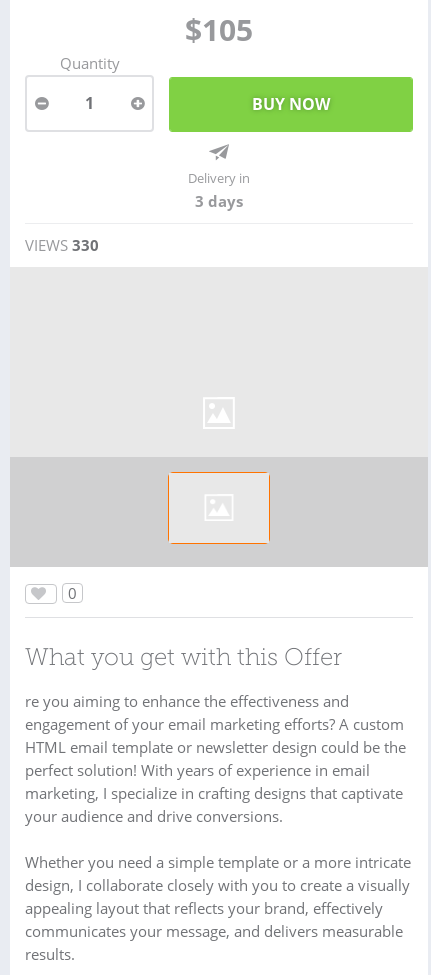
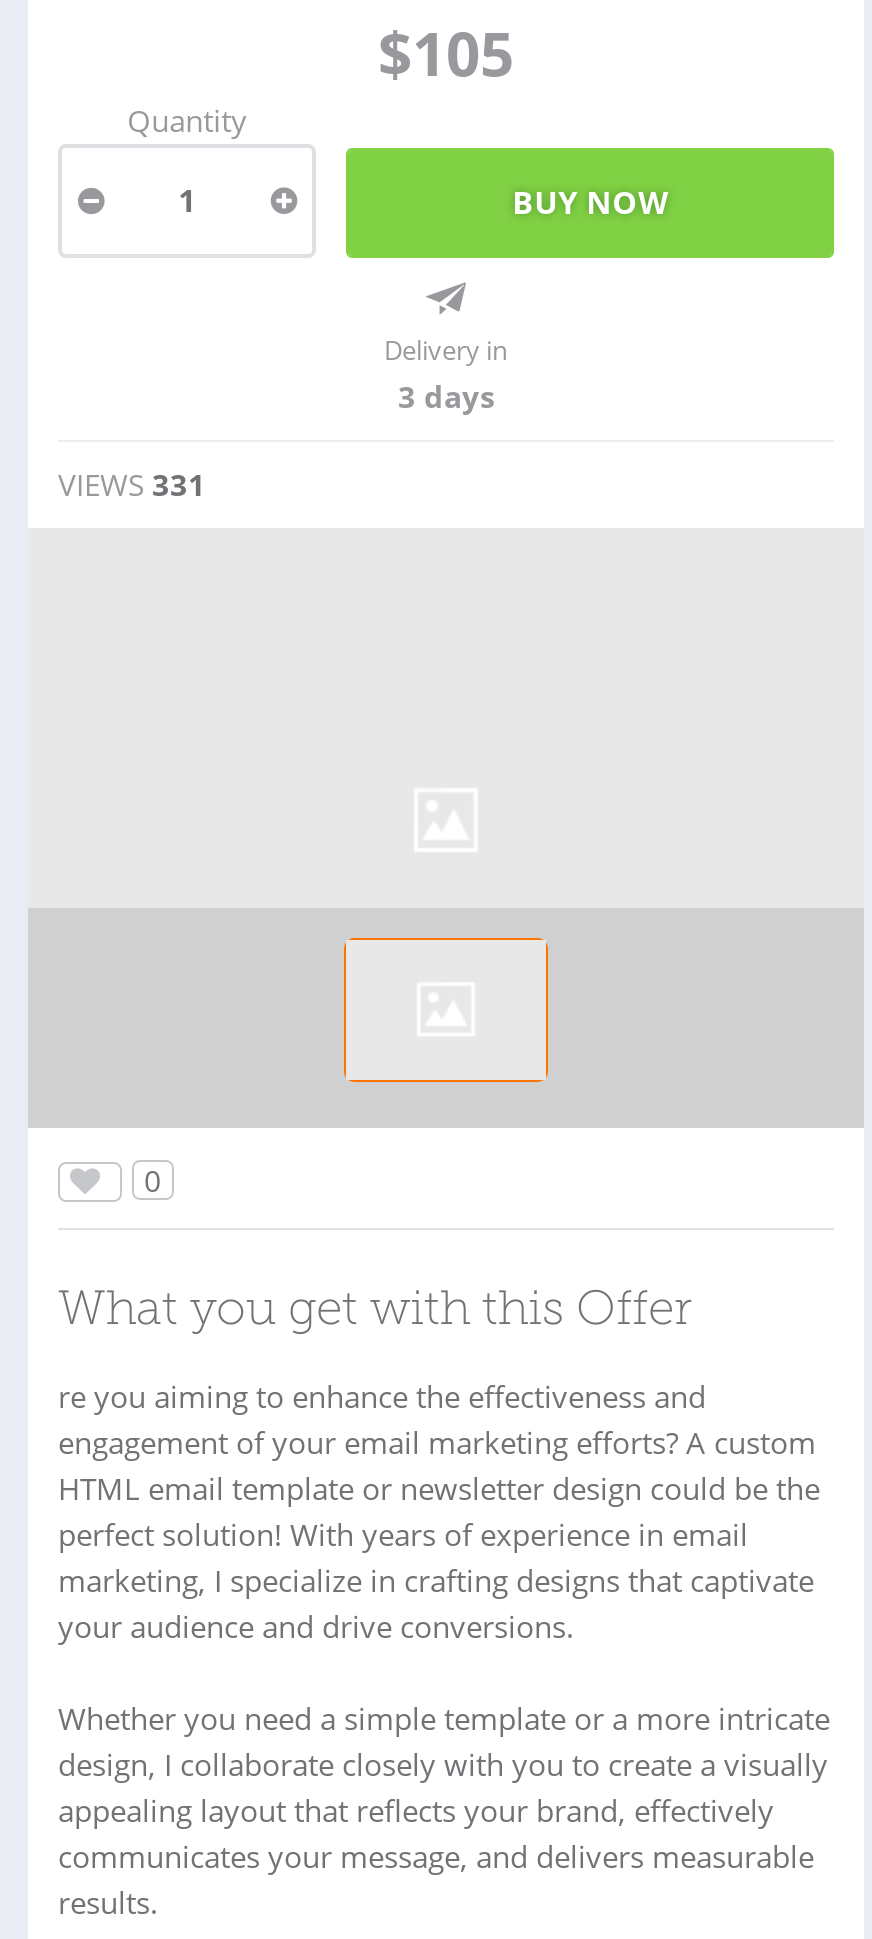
[25,235,99,255] VIEWS 330 -> [58,464,206,504] VIEWS 331

